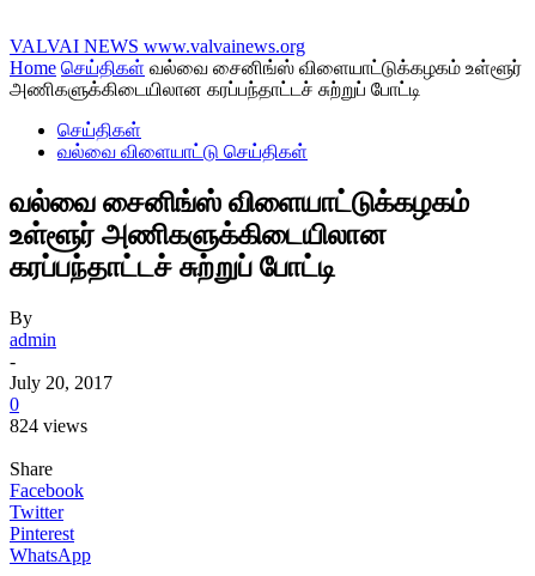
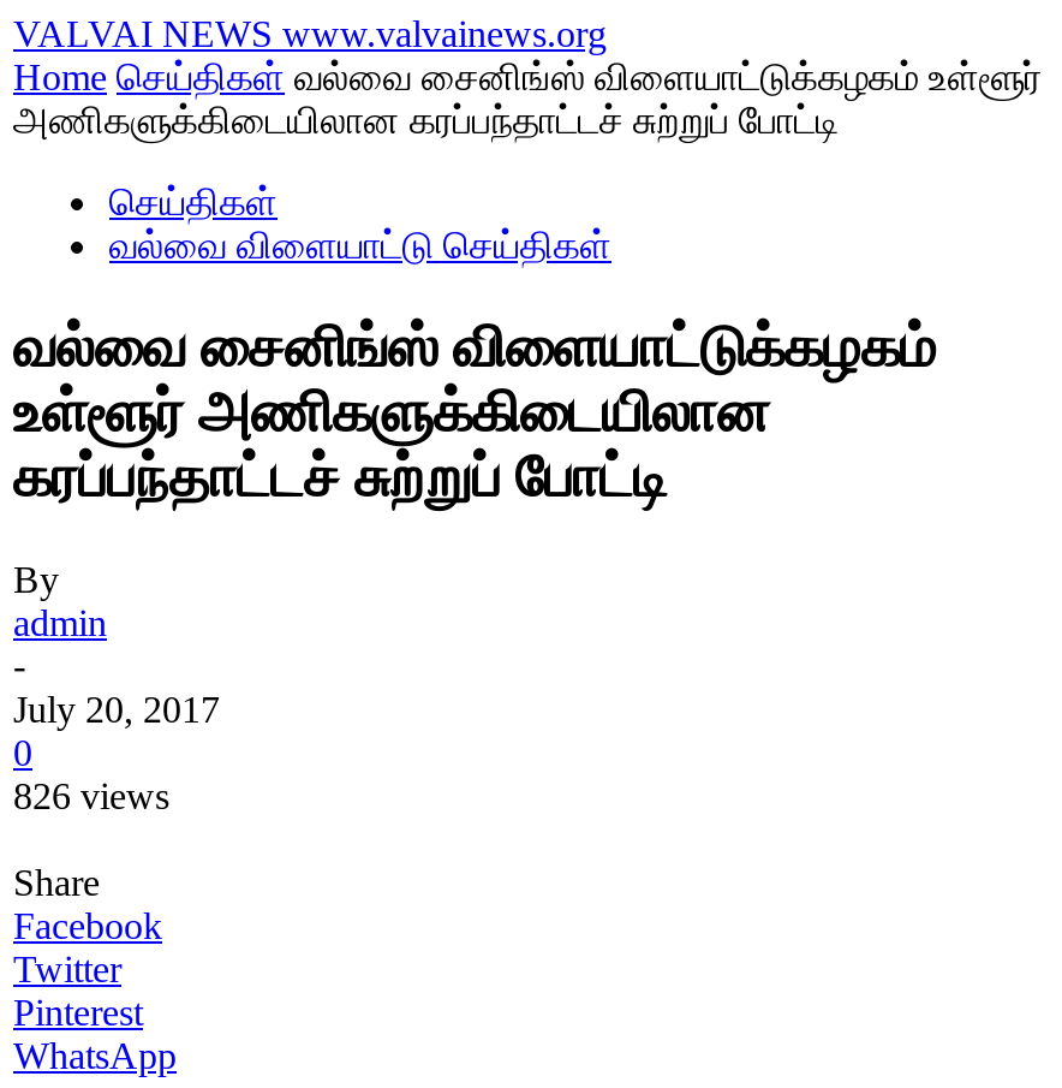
[10,415,87,436] 824 views -> [13,775,169,816] 826 views

